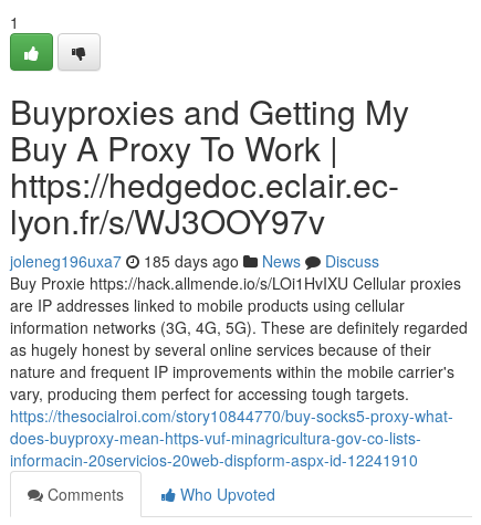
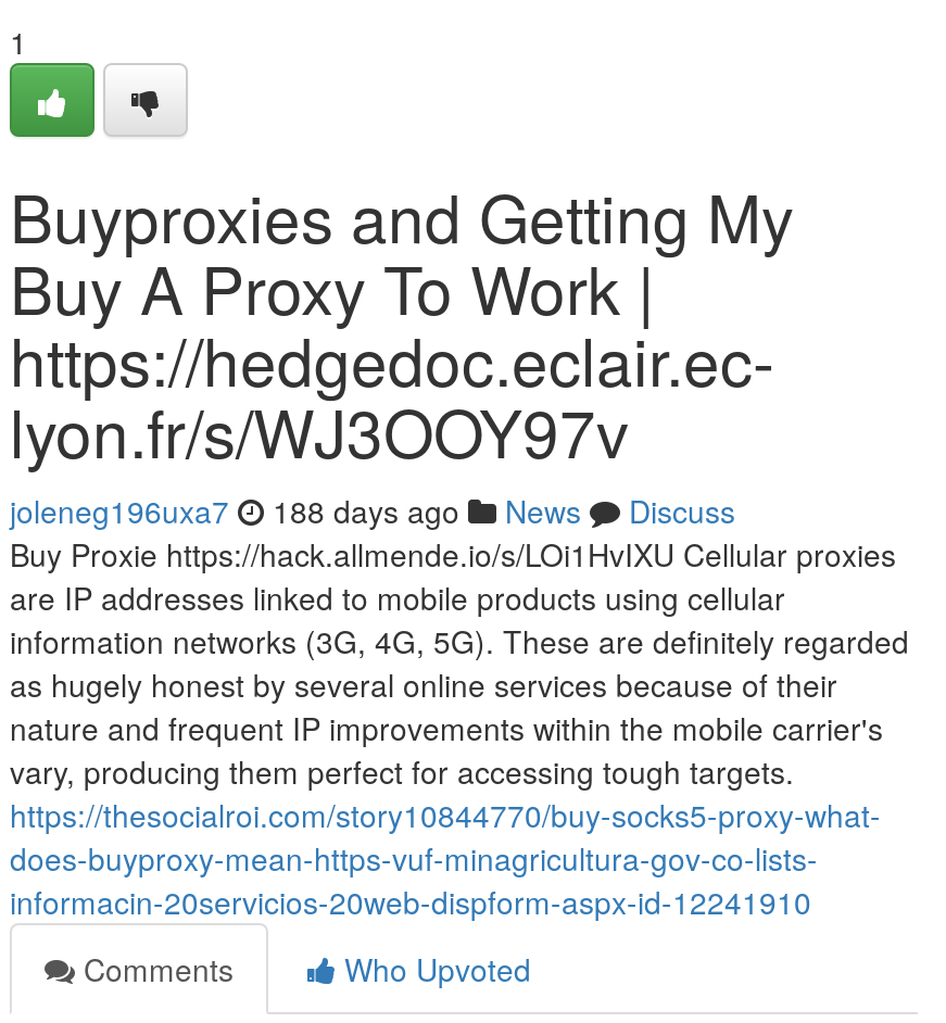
[10,250,379,272] joleneg196uxa7 185 days ago News Discuss -> [10,489,735,532] joleneg196uxa7 188 days ago News Discuss

